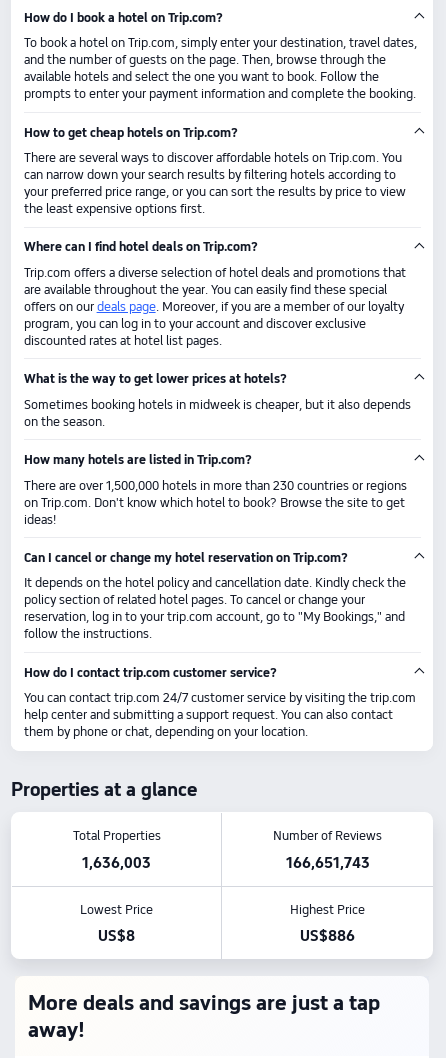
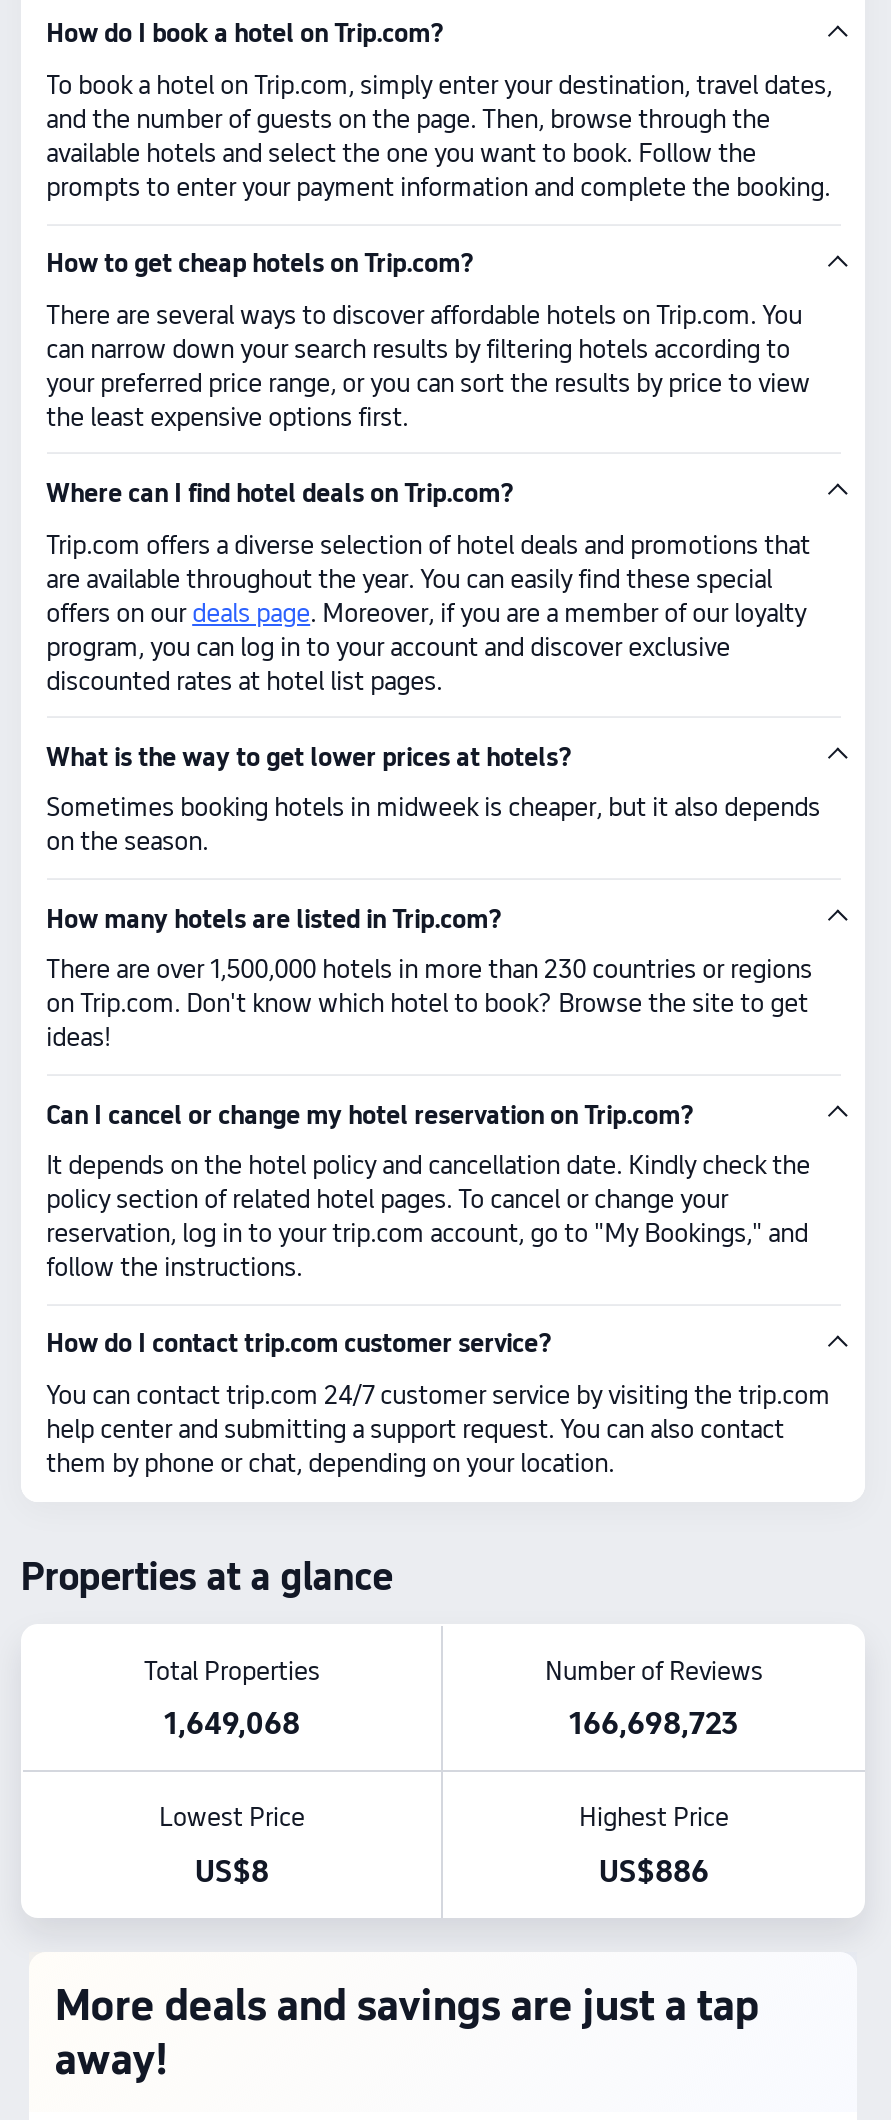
[82,854,151,872] 1,636,003 -> [164,1707,300,1743] 1,649,068
[285,854,369,872] 166,651,743 -> [569,1707,739,1743] 166,698,723

